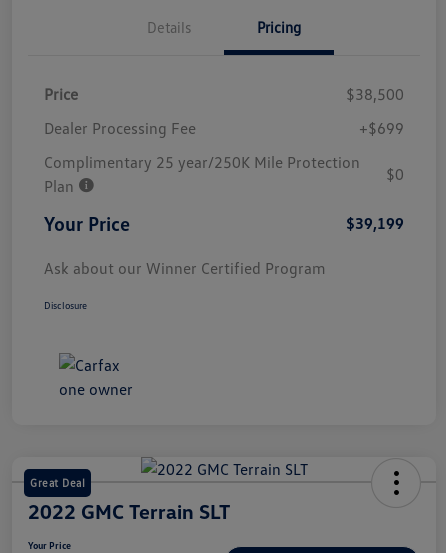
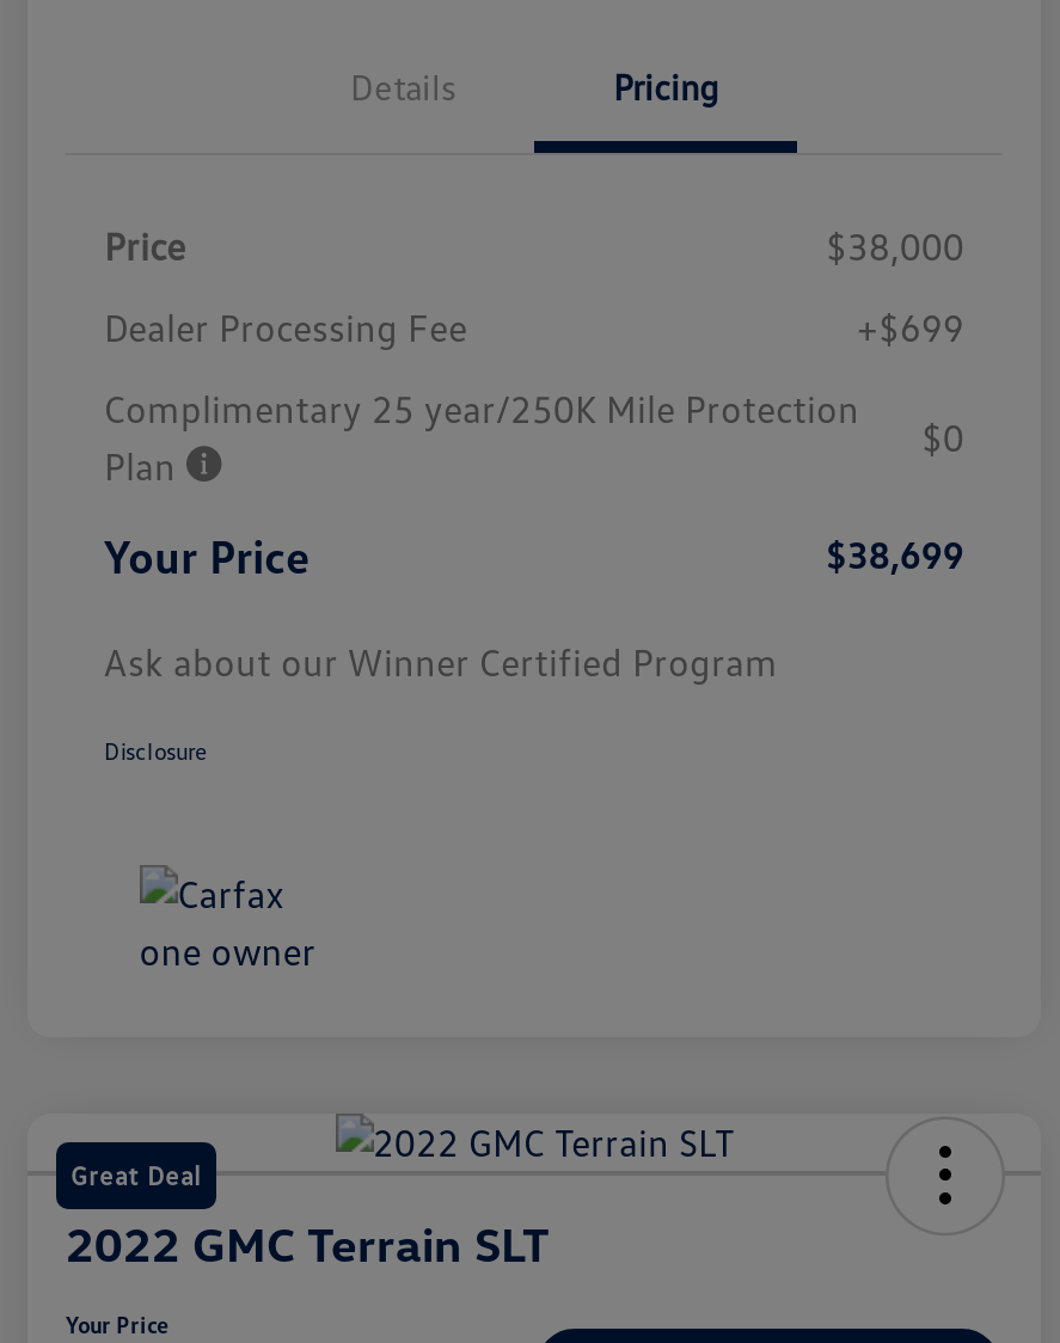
[346,84,404,104] $38,500 -> [826,222,964,270] $38,000
[346,213,404,233] $39,199 -> [826,530,964,578] $38,699

